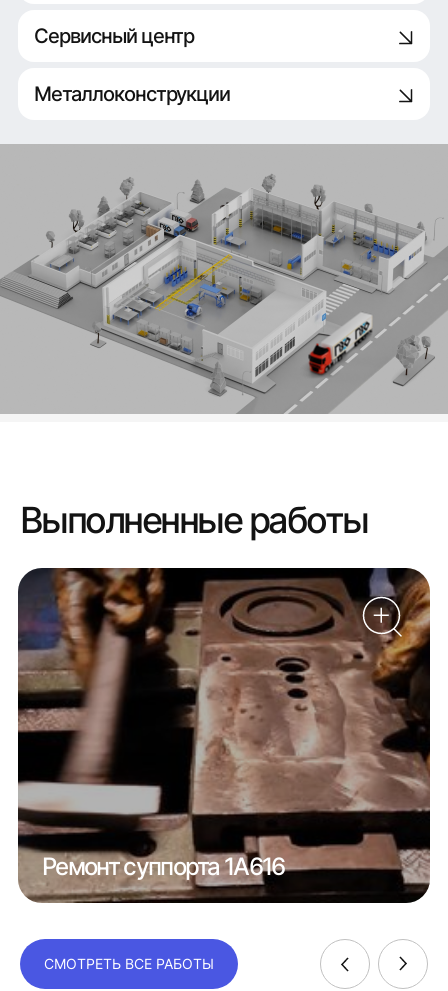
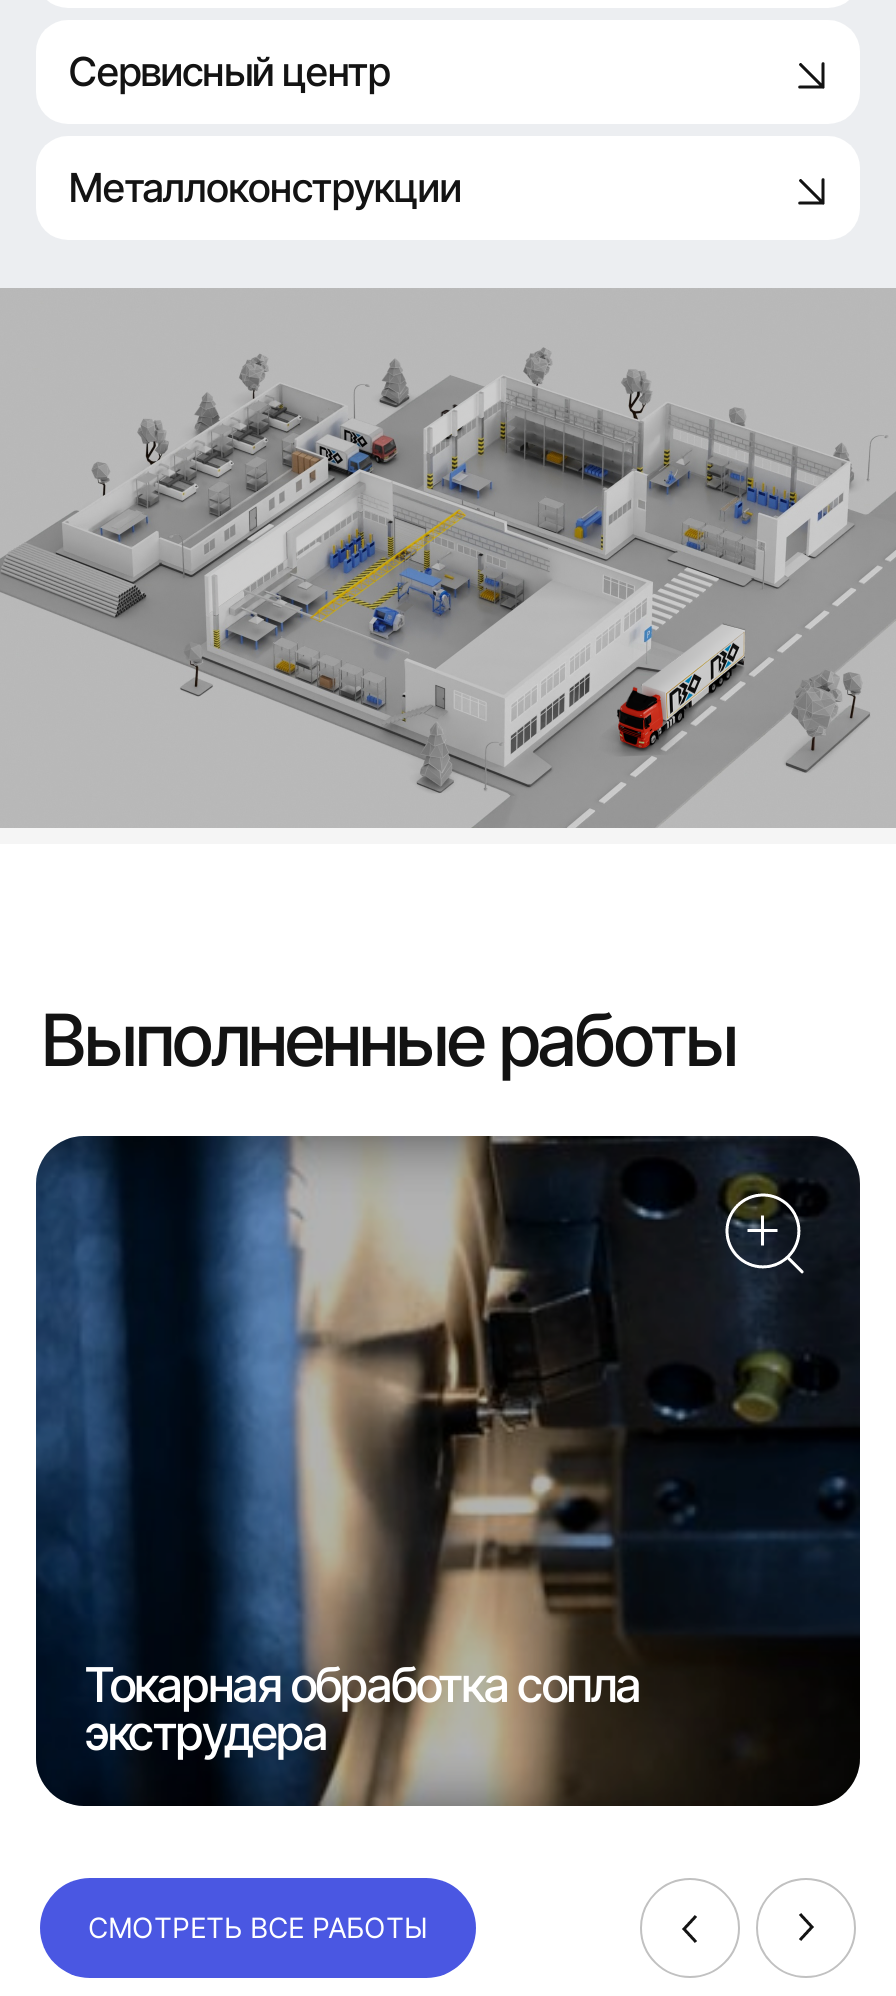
[17,567,431,904] [image] | Ремонт суппорта 1А616 -> [34,1134,862,1808] [image] | Токарная обработка сопла | экструдера

